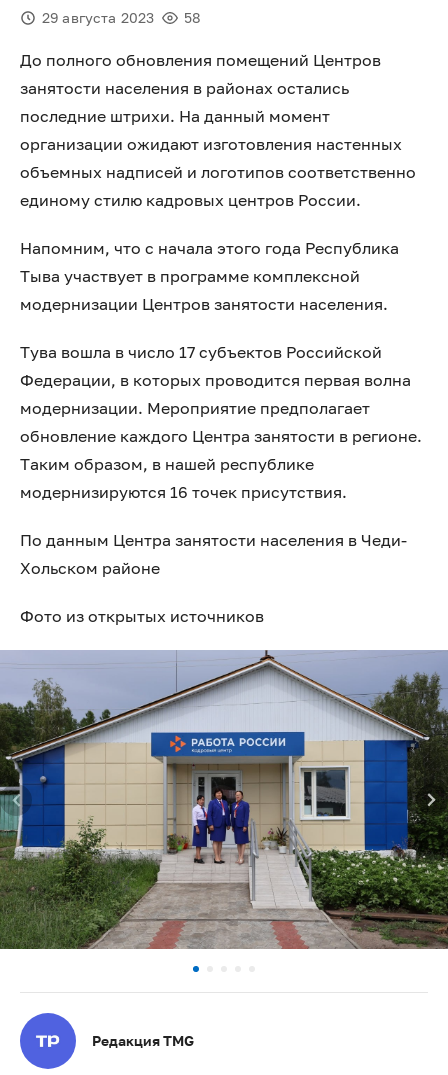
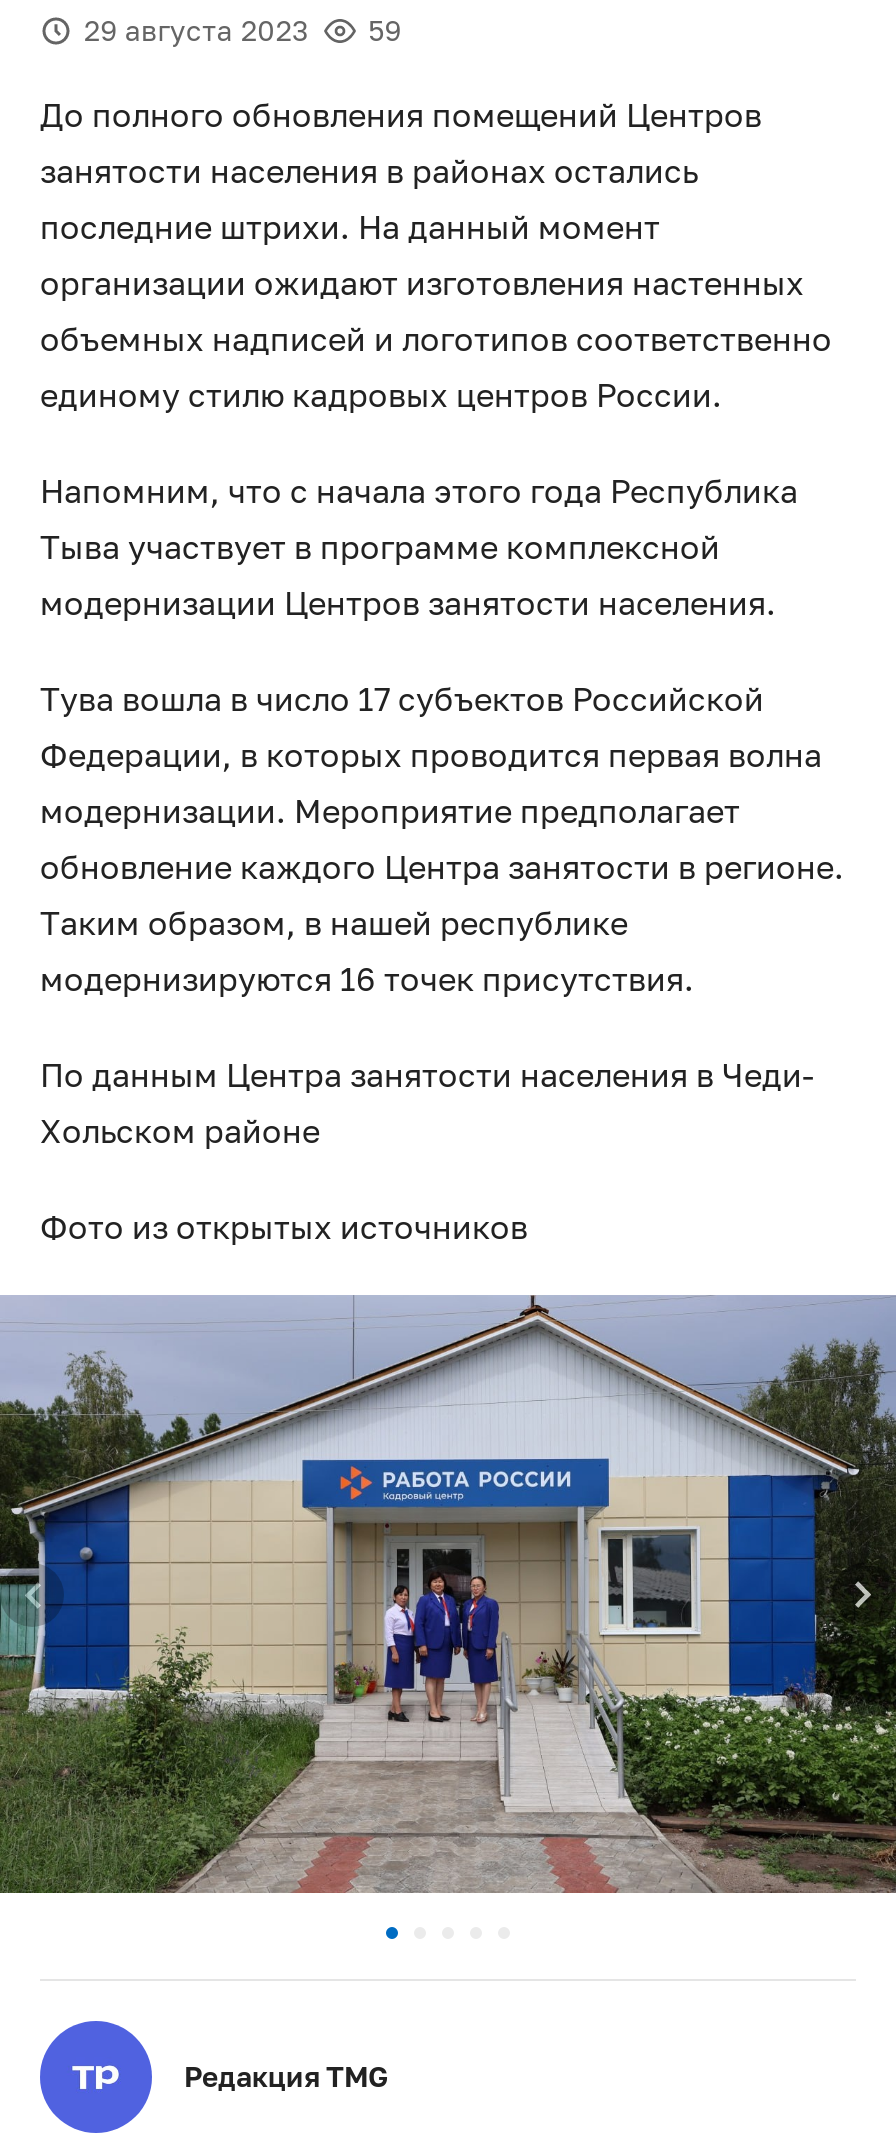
[42,9,201,26] 29 августа 2023 58 -> [84,13,401,47] 29 августа 2023 59

